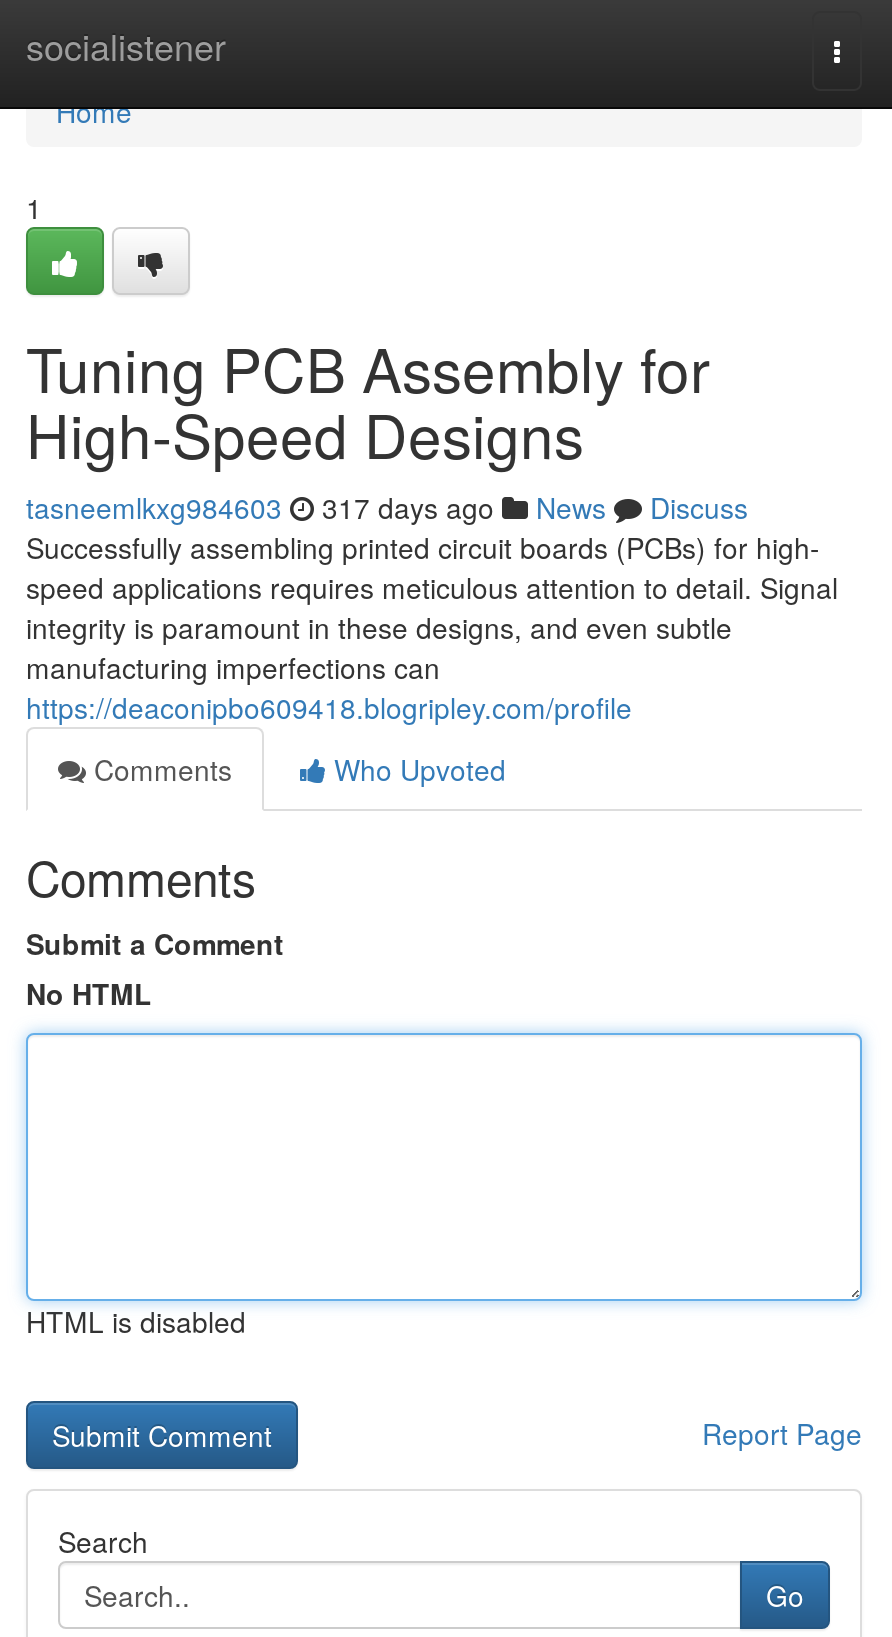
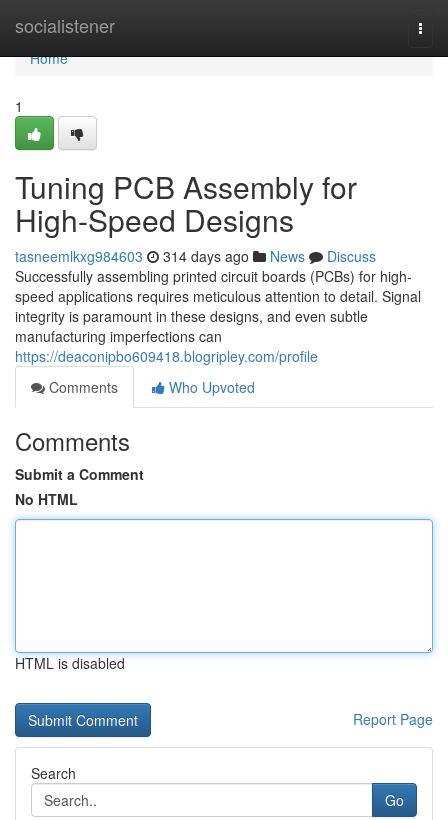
[26,487,748,527] tasneemlkxg984603 317 days ago News Discuss -> [15,246,376,266] tasneemlkxg984603 314 days ago News Discuss

